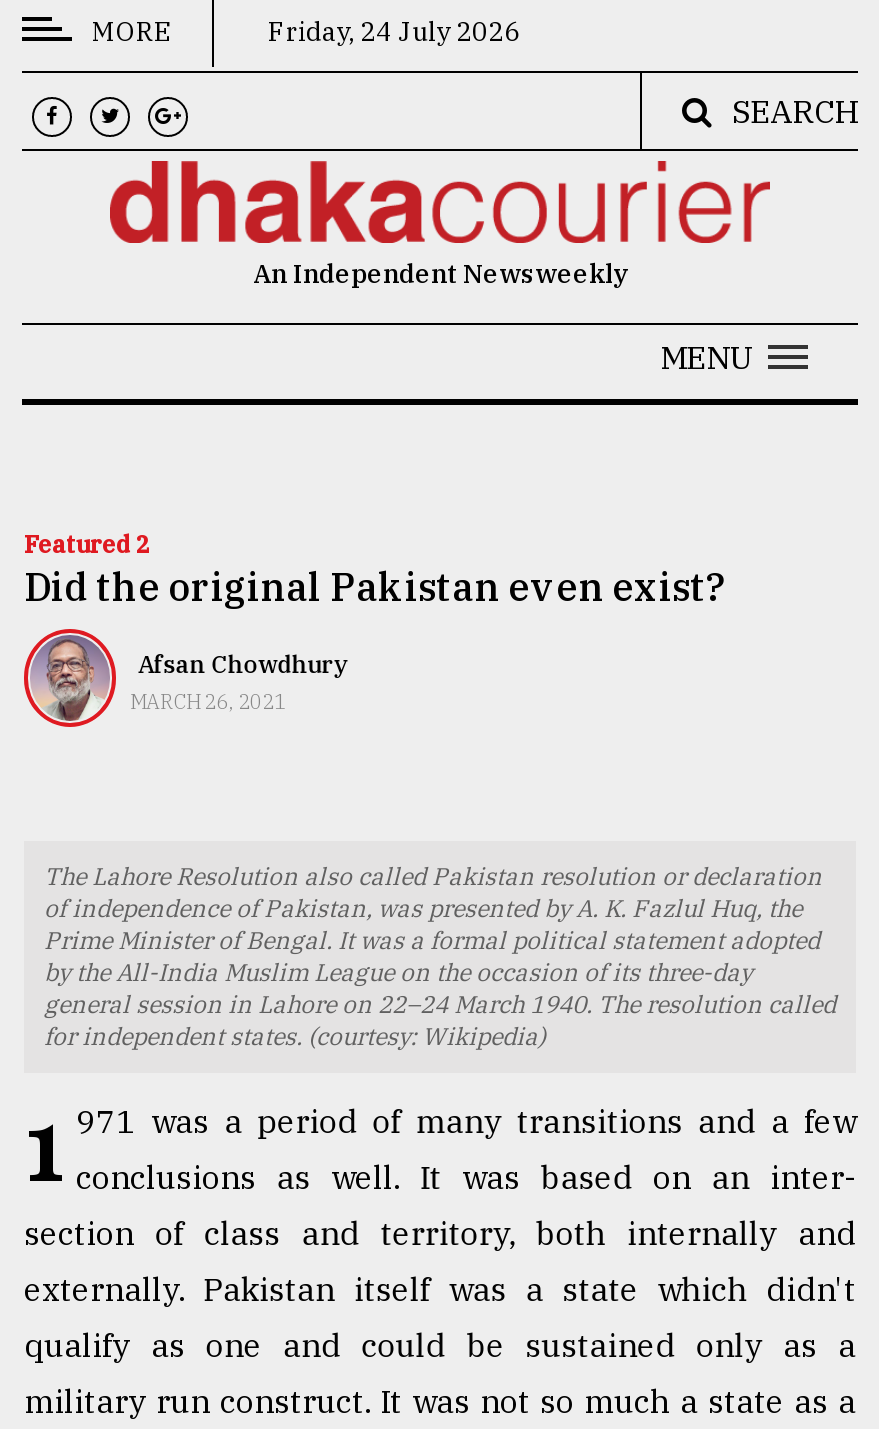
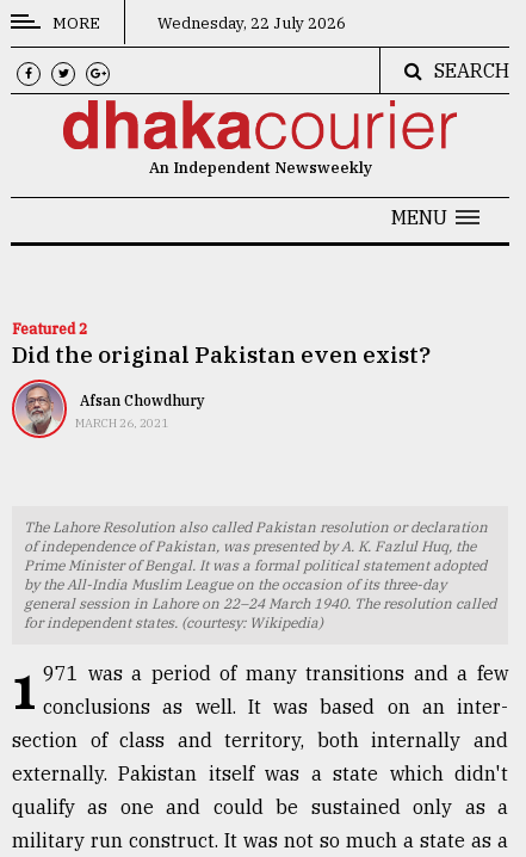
[262,15,520,49] Friday, 24 July 2026 -> [154,13,346,33] Wednesday, 22 July 2026

